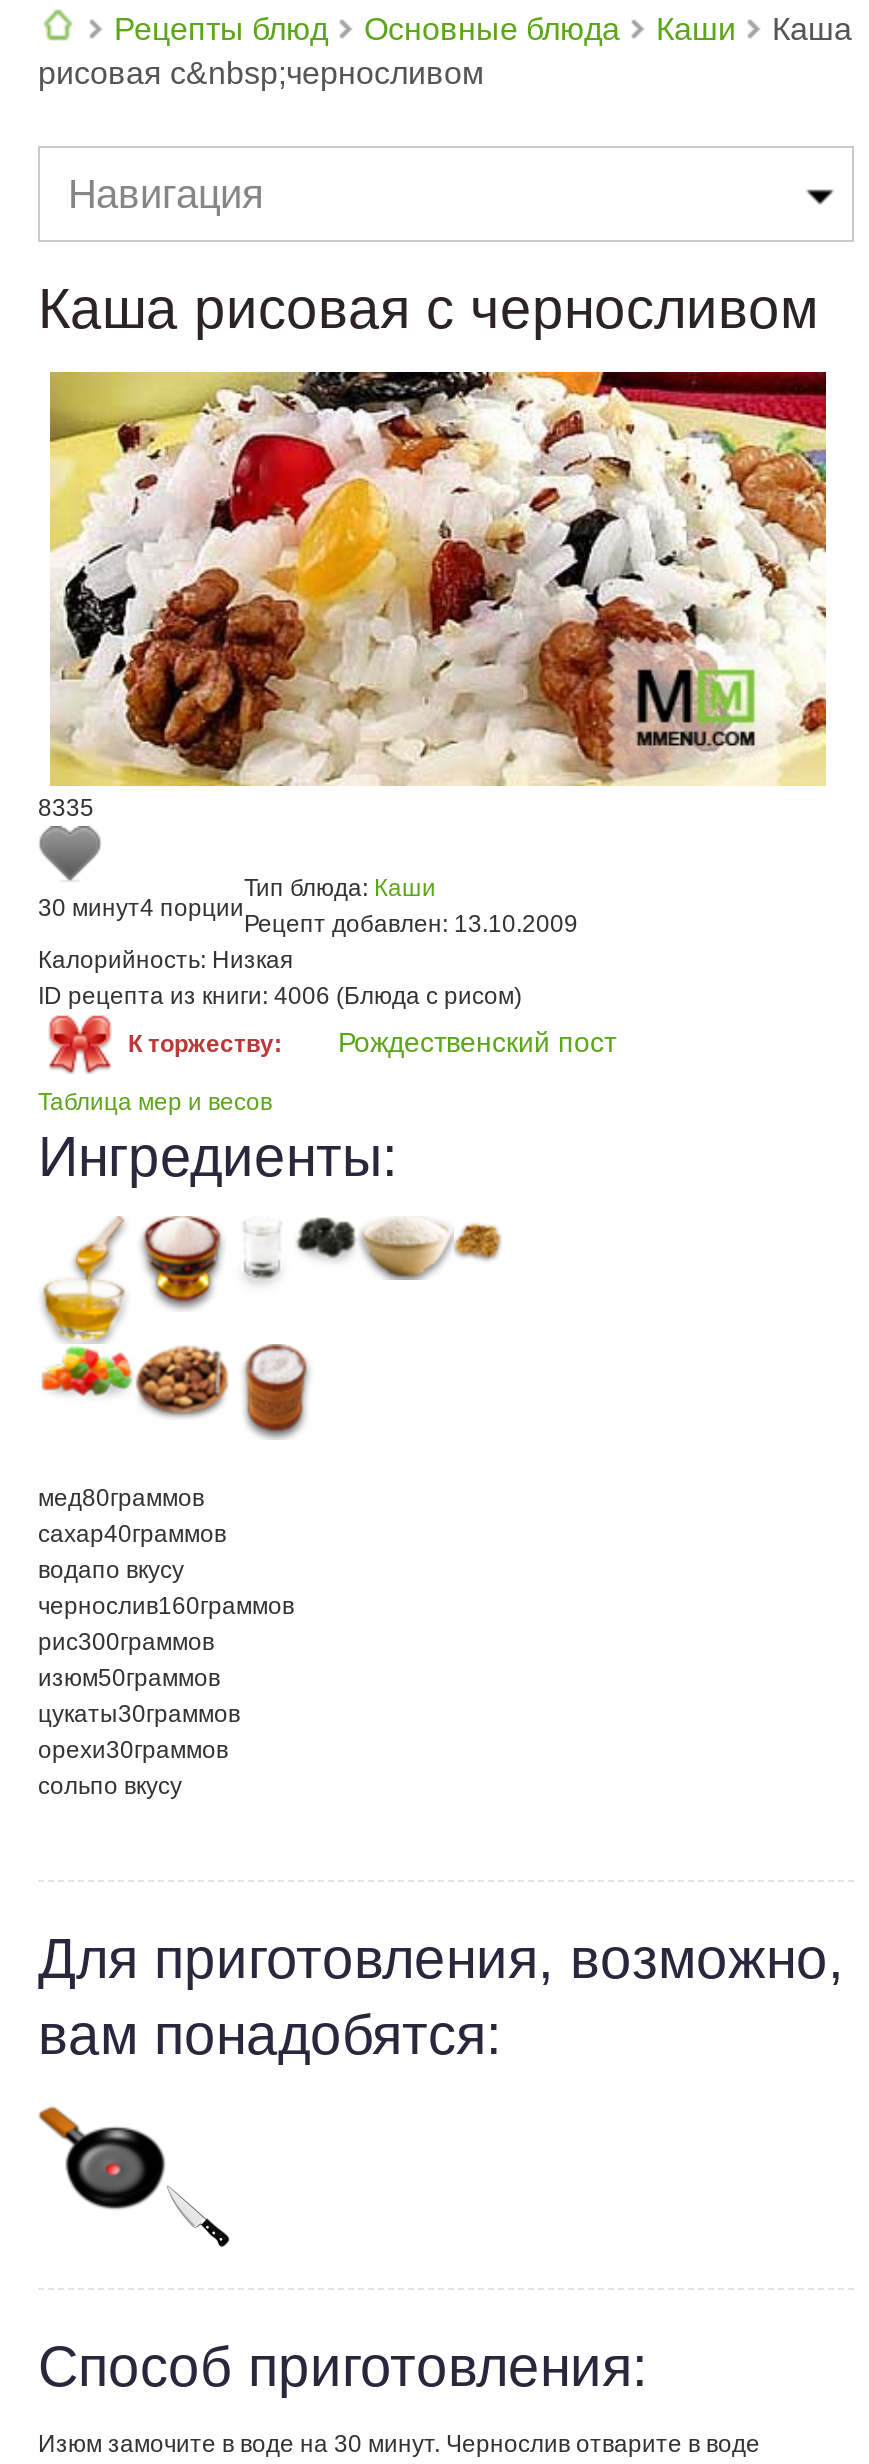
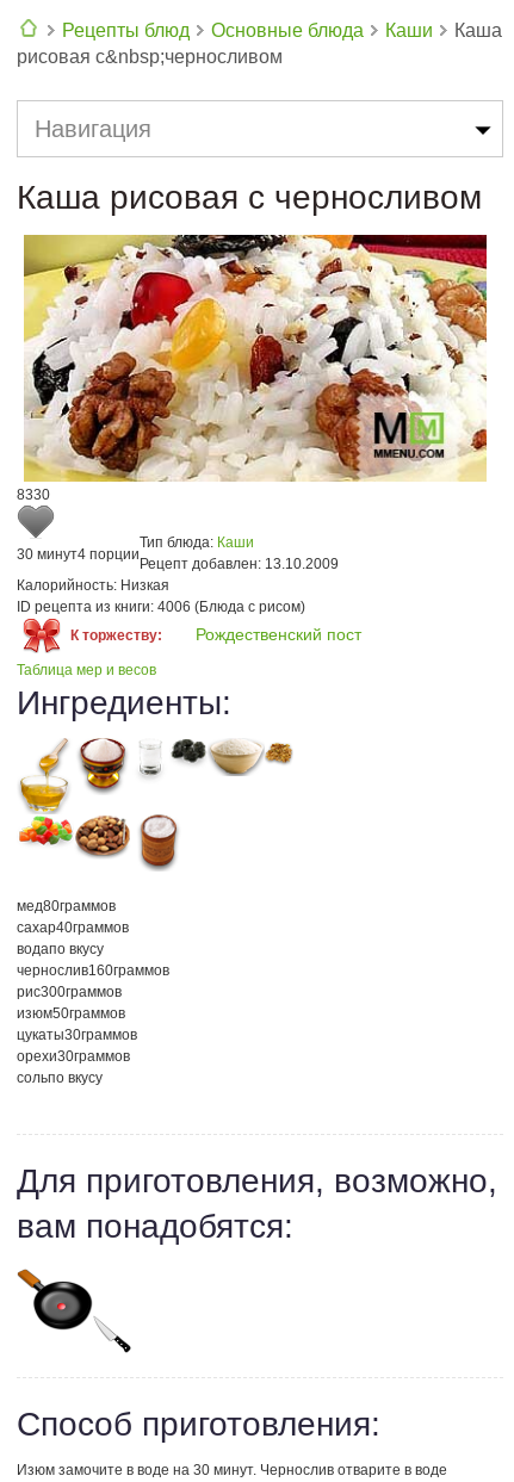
[38,795,94,823] 8335 -> [17,487,50,504] 8330

